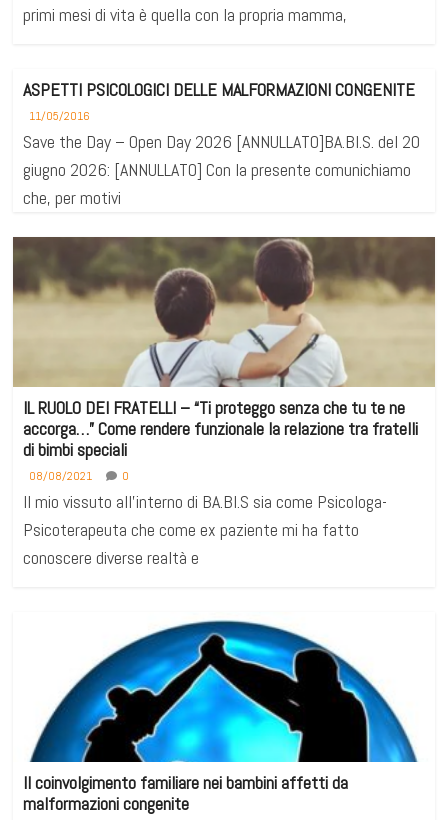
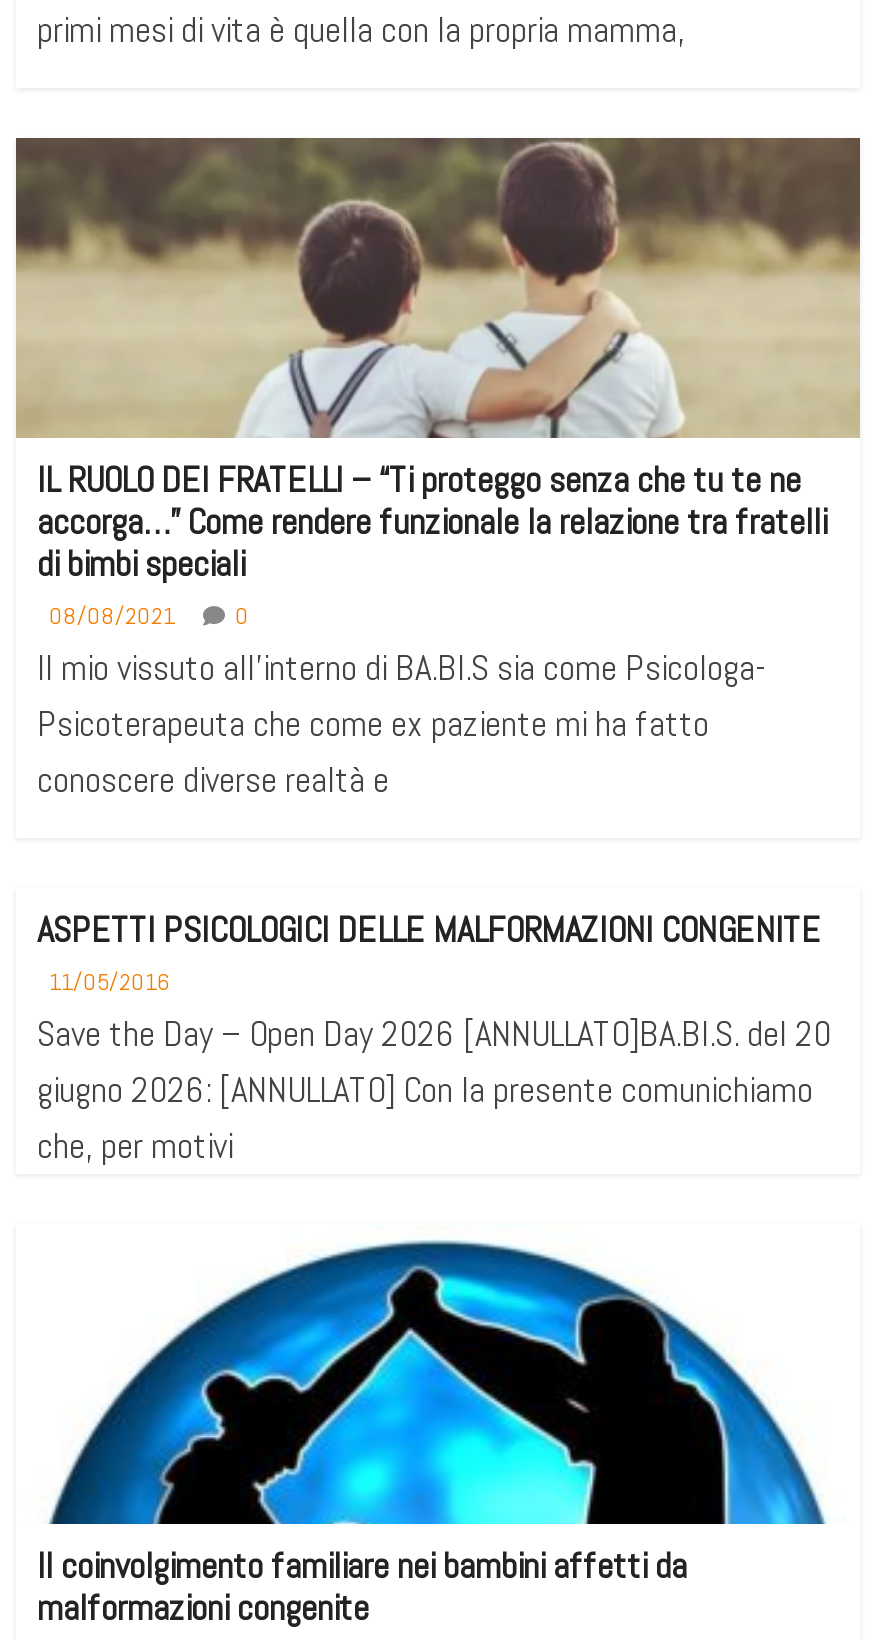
moved [23,78,420,209] -> [37,907,831,1169]: ASPETTI PSICOLOGICI DELLE MALFORMAZIONI CONGENITE | 11/05/2016 | Save the Day – Open Day 2026 [ANNULLATO]BA.BI.S. del 20 | giugno 2026: [ANNULLATO] Con la presente comunichiamo | che, per motivi
moved [12,236,436,569] -> [14,136,862,803]: [image] | IL RUOLO DEI FRATELLI – “Ti proteggo senza che tu te ne | accorga…” Come rendere funzionale la relazione tra fratelli | ... | Psicoterapeuta che come ex paziente mi ha fatto | conoscere diverse realtà e

